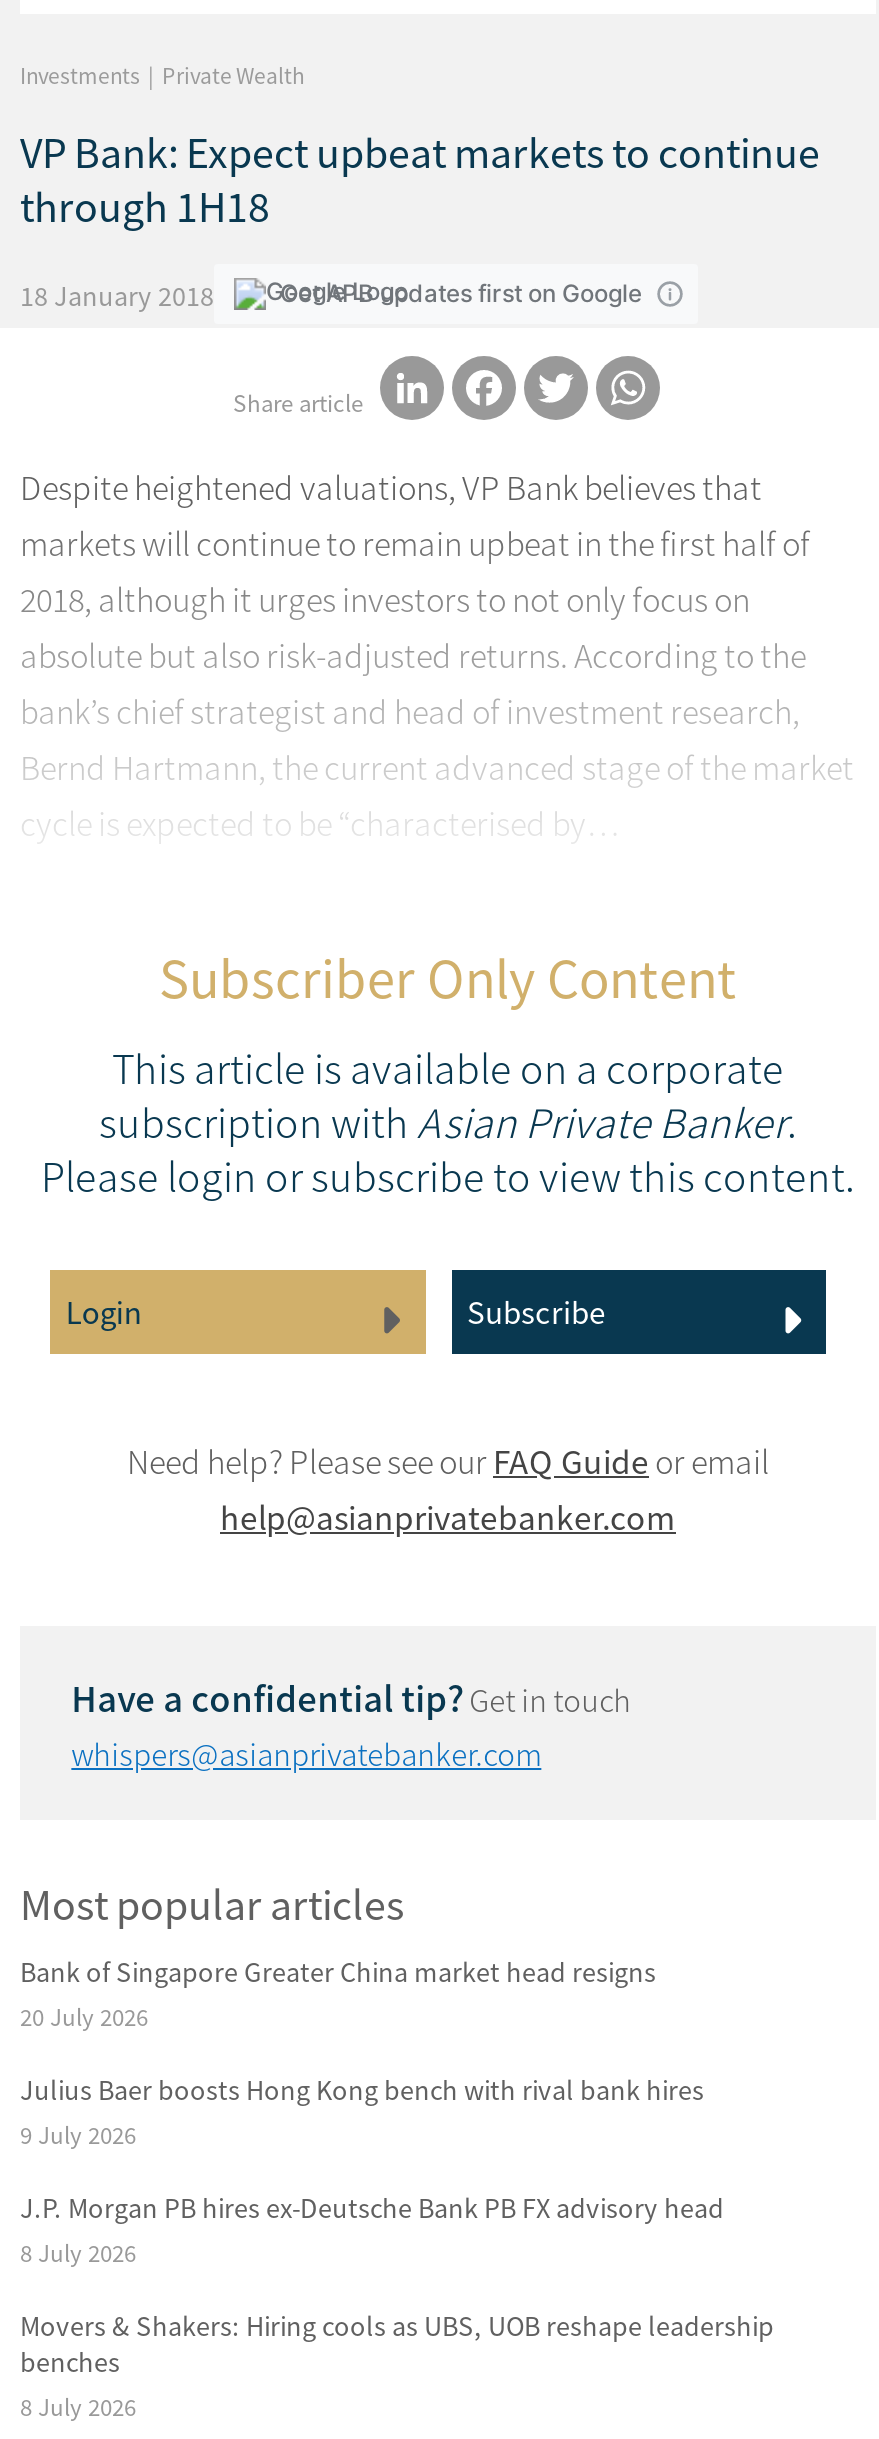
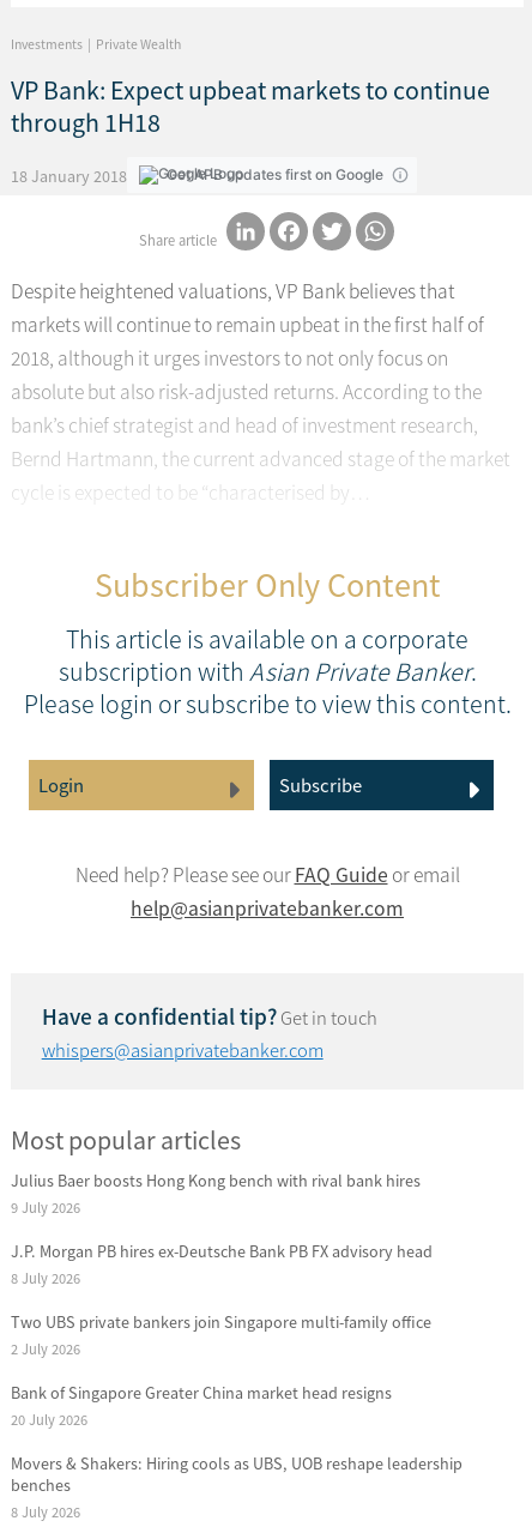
moved [20,1952,656,2032] -> [11,1381,392,1429]: Bank of Singapore Greater China market head resigns | 20 July 2026
moved [20,2070,724,2268] -> [11,1169,433,1288]: Julius Baer boosts Hong Kong bench with rival bank hires | 9 July 2026 | J.P. Morgan PB hires ex-Deutsche Bank PB FX advisory head | 8 July 2026
none -> [11,1310,431,1358] Two UBS private bankers join Singapore multi-family office | 2 July 2026

